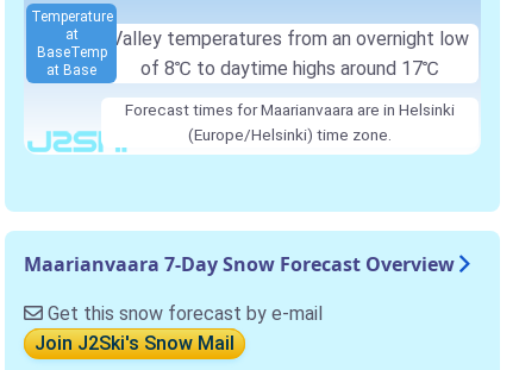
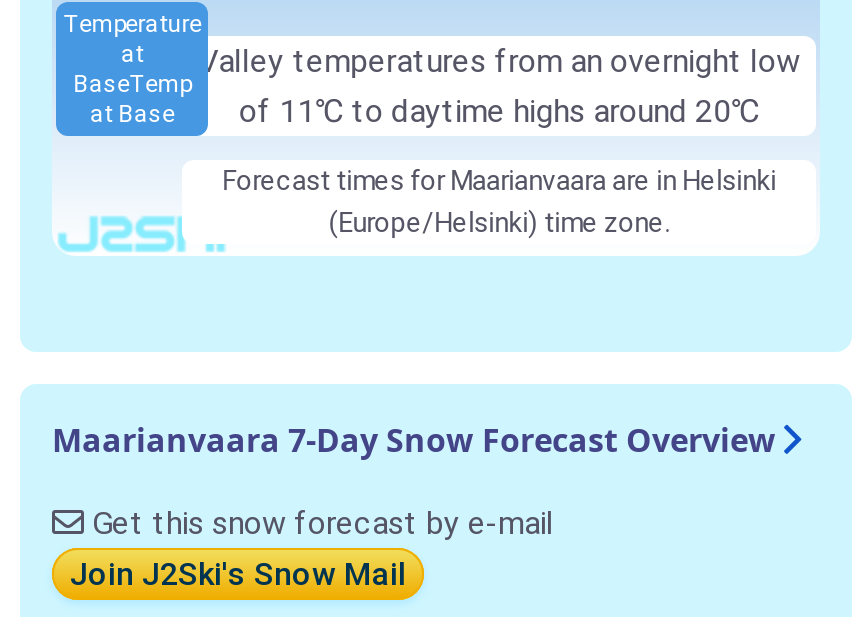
[141,57,439,80] of 8℃ to daytime highs around 17℃ -> [239,92,759,130] of 11℃ to daytime highs around 20℃

